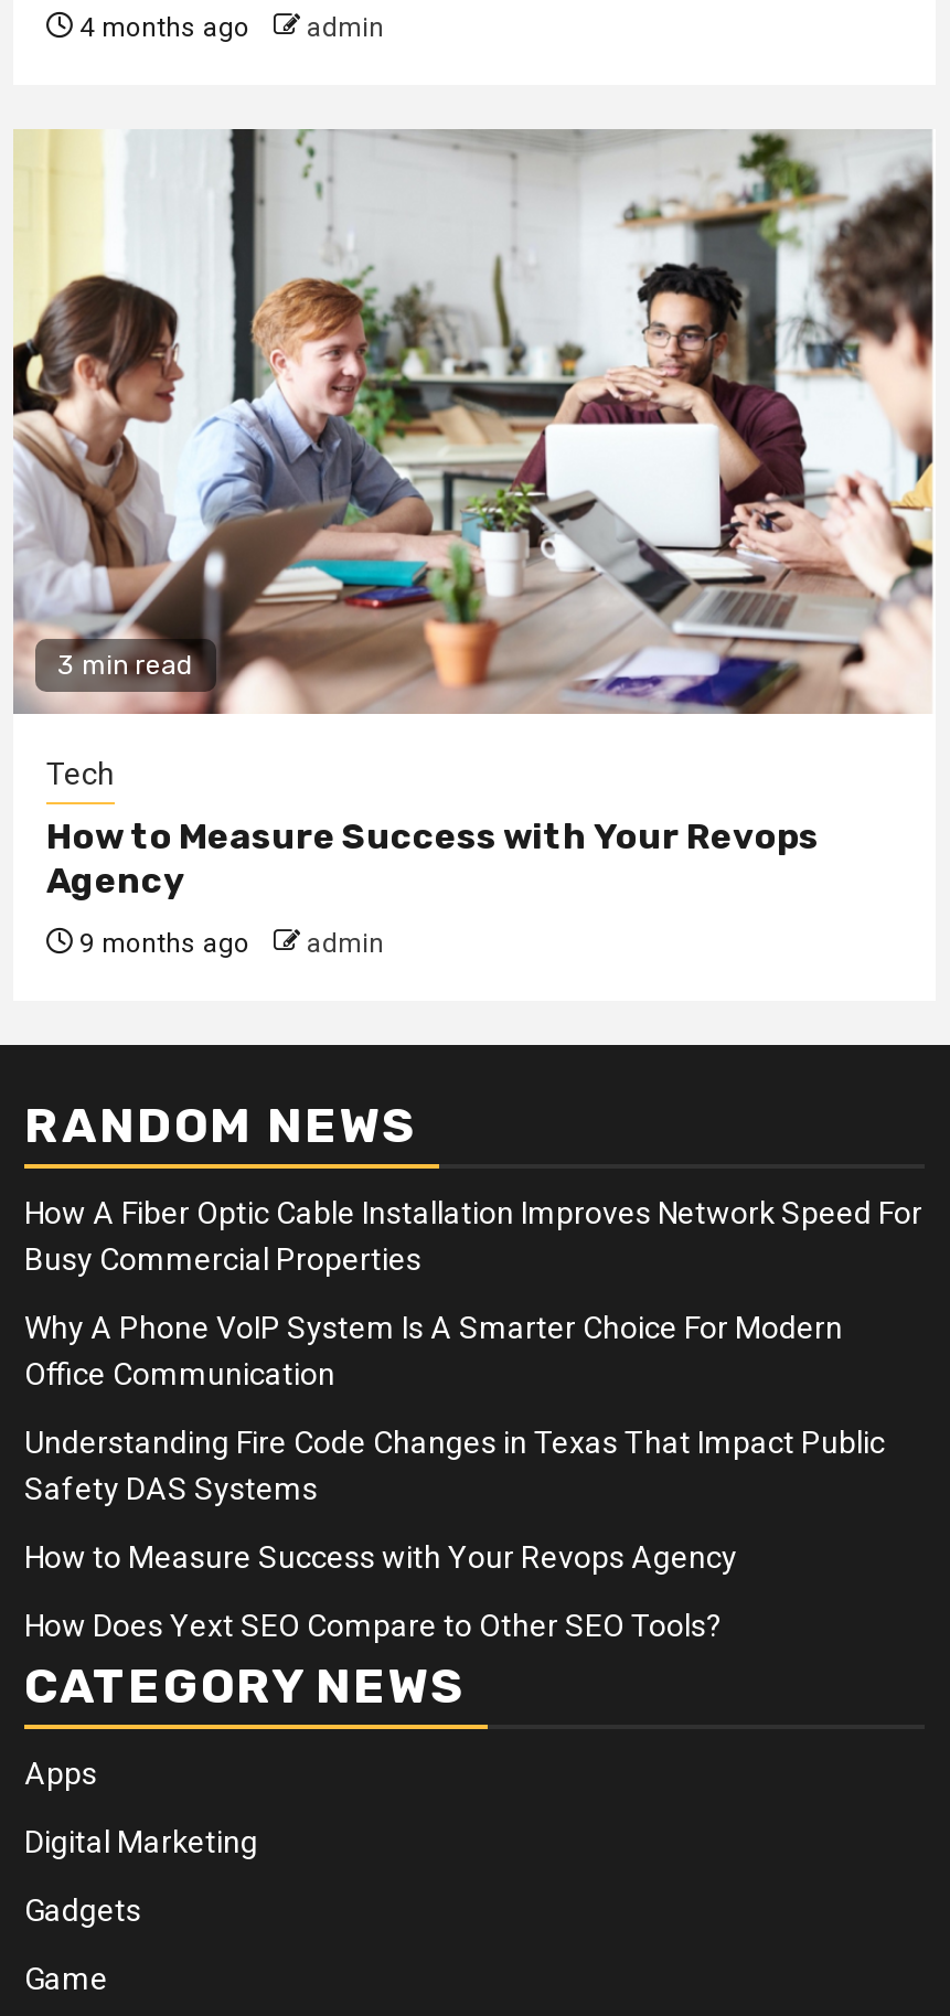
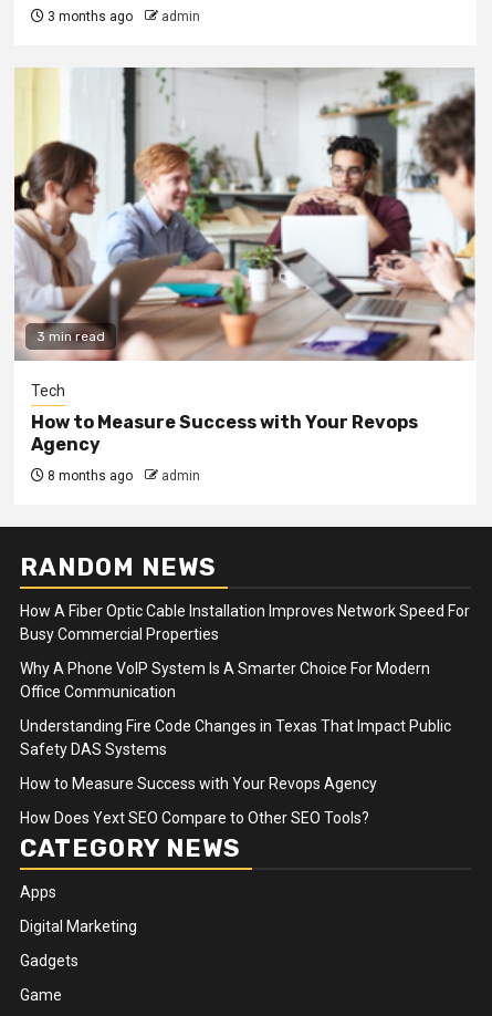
[73,13,384,44] 4 months ago admin -> [44,9,200,25] 3 months ago admin
[73,929,384,960] 9 months ago admin -> [44,469,200,484] 8 months ago admin

